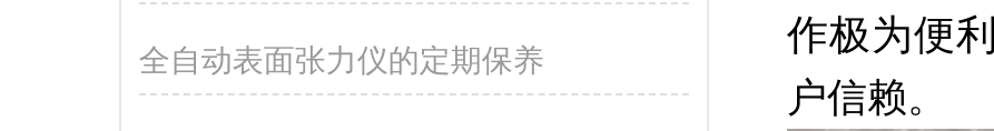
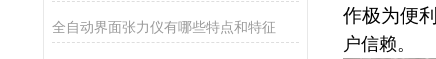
[139,42,544,78] 全自动表面张力仪的定期保养 -> [52,19,276,35] 全自动界面张力仪有哪些特点和特征

